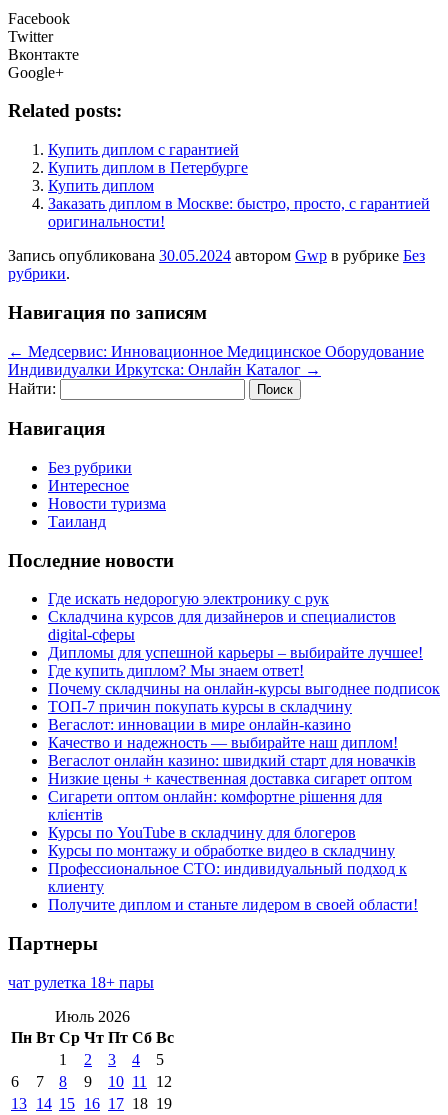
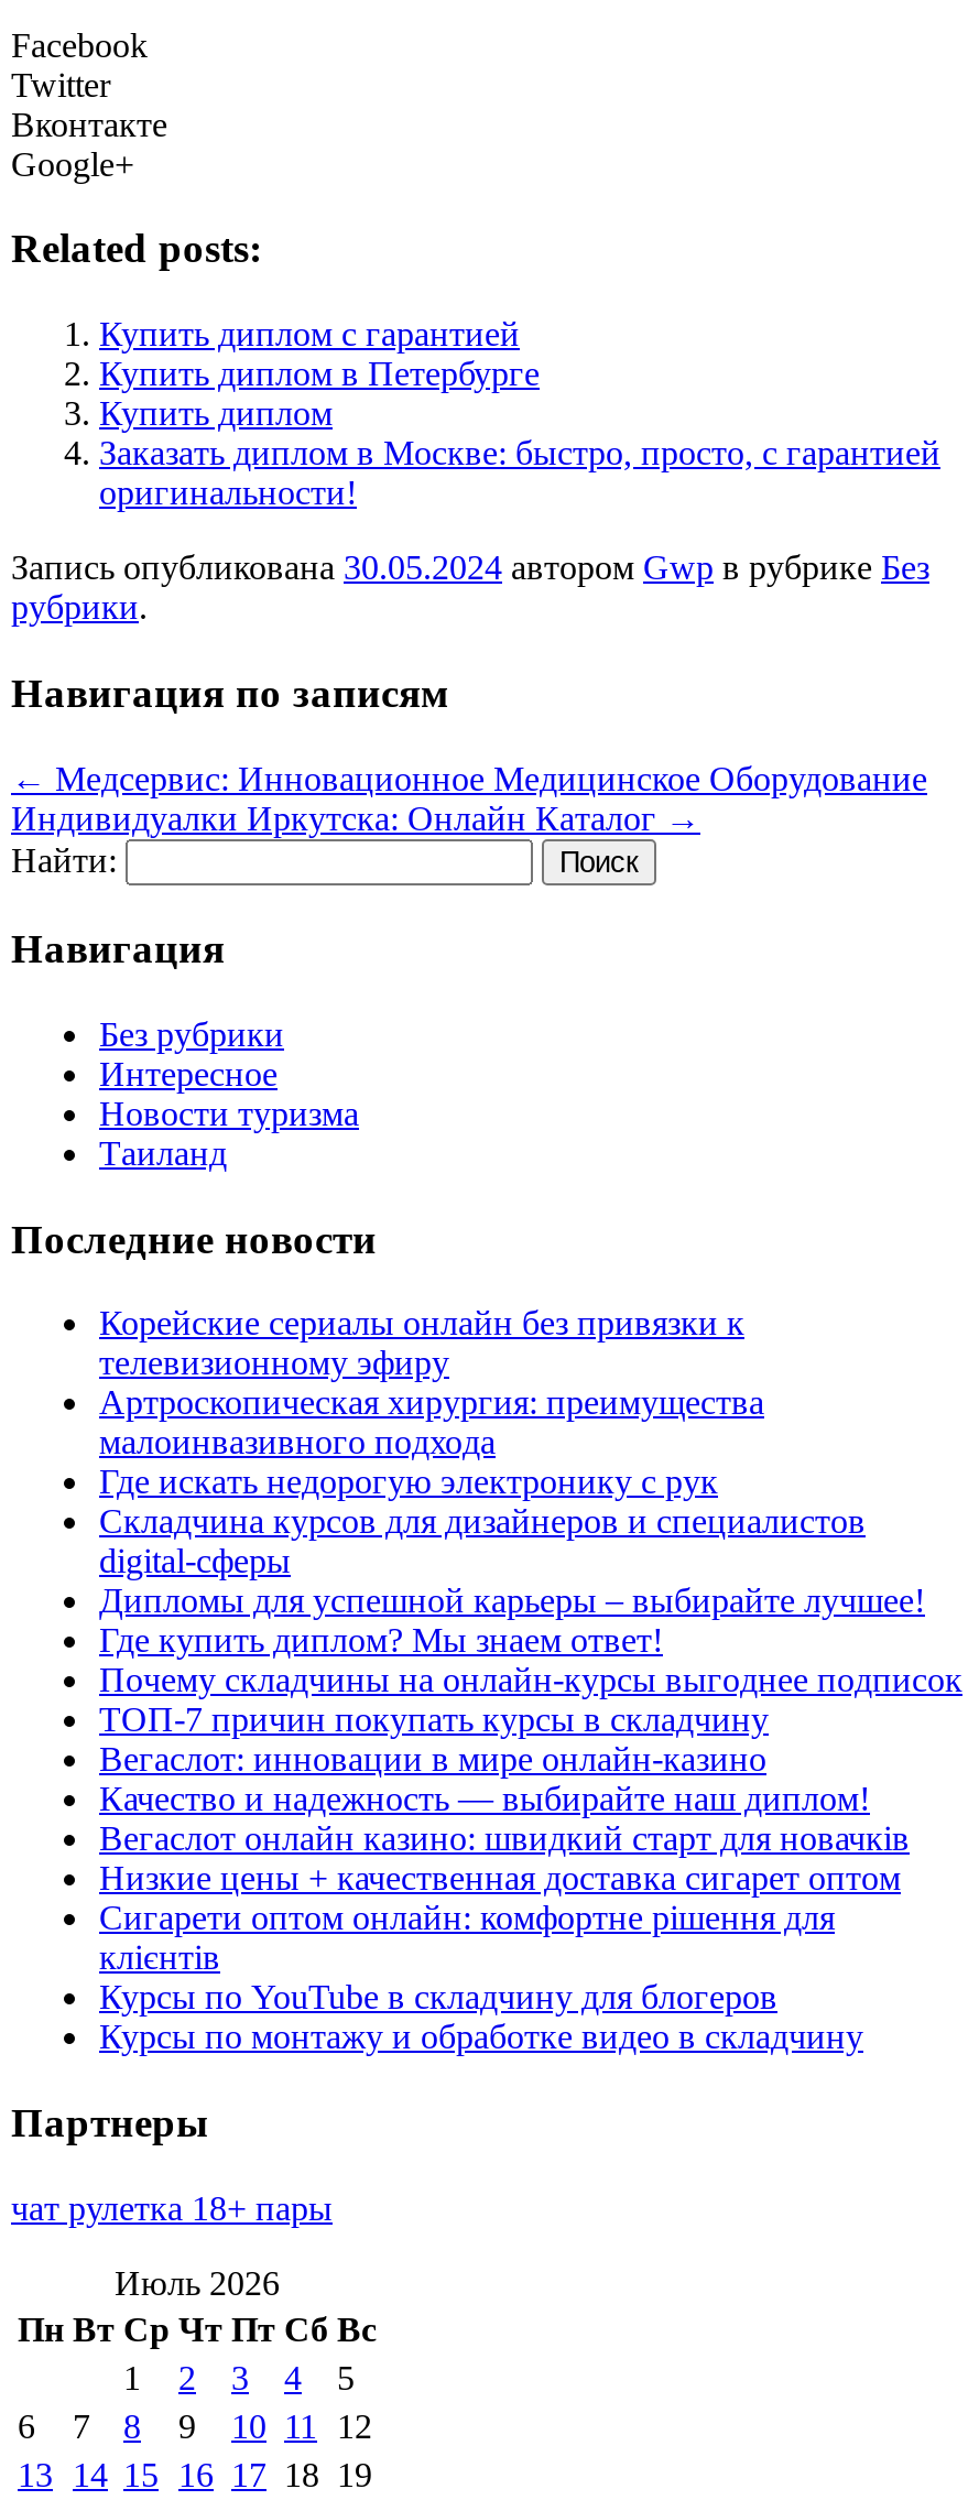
none -> [99,1305,764,1461] Корейские сериалы онлайн без привязки к | телевизионному эфиру | Артроскопическая хирургия: преимущества | малоинвазивного подхода
moved [48,590,440,859] -> [99,1463,962,2056]: Где искать недорогую электронику с рук | Складчина курсов для дизайнеров и специалистов | Дипломы для успешной карьеры – выбирайте лучшее! | ... | Курсы по YouTube в складчину для блогеров | Курсы по монтажу и обработке видео в складчину
[48,860,418,913] Профессиональное СТО: индивидуальный подход к | клиенту | Получите диплом и станьте лидером в своей области! -> none

